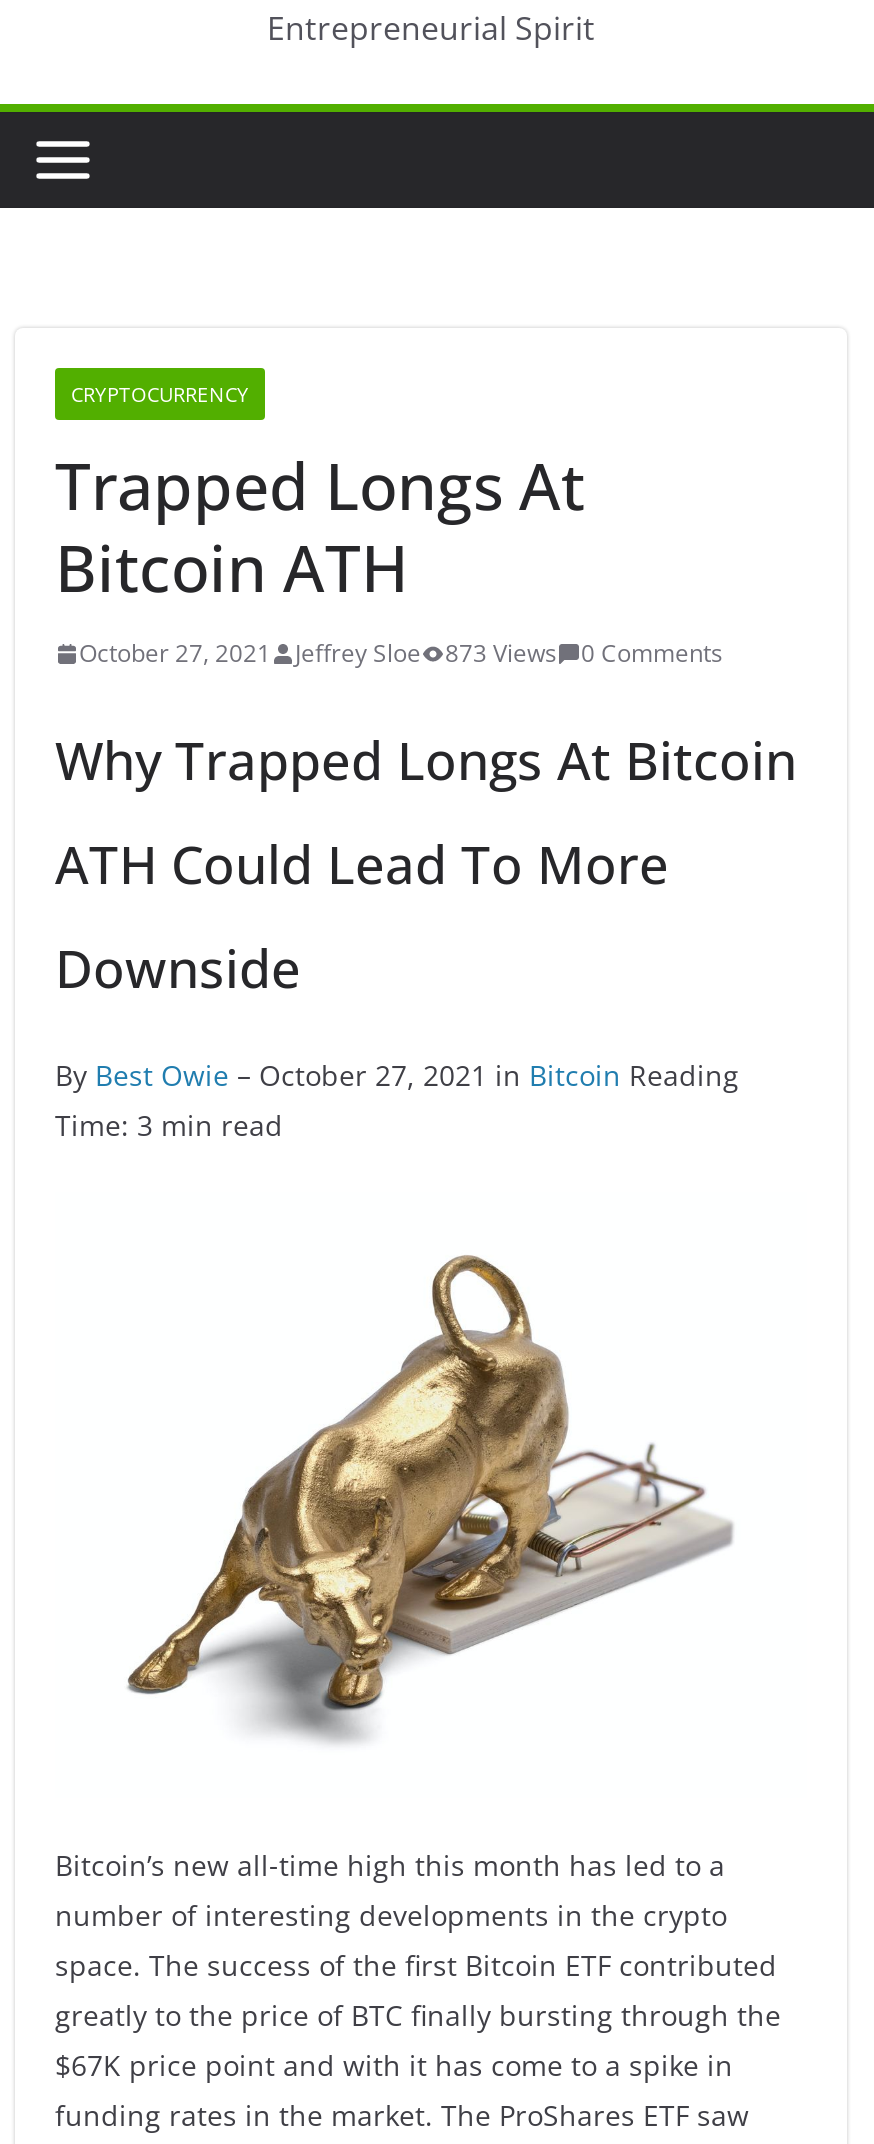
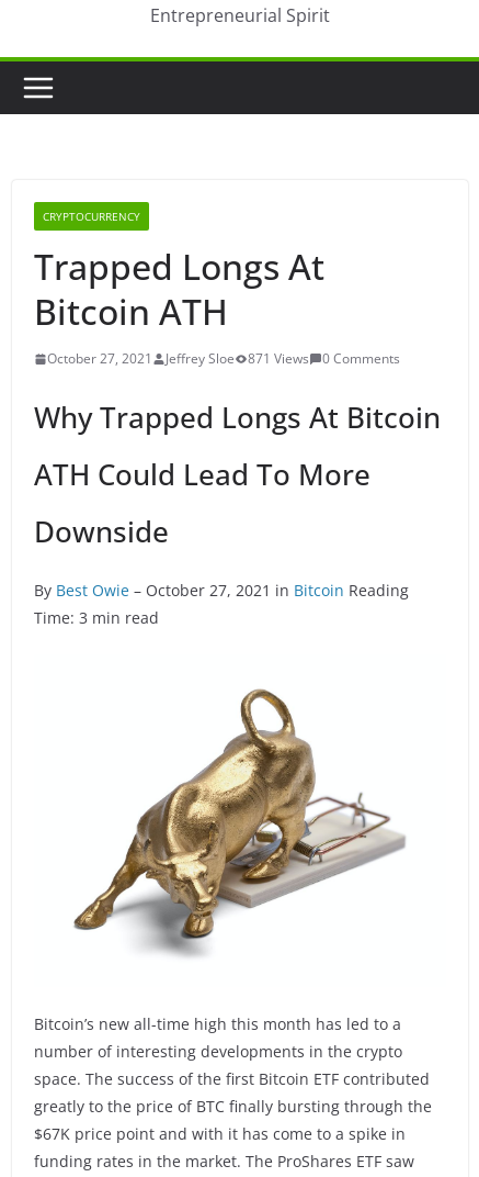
[79,636,723,670] October 27, 2021 Jeffrey Sloe 873 Views 0 Comments -> [47,349,400,368] October 27, 2021 Jeffrey Sloe 871 Views 0 Comments

